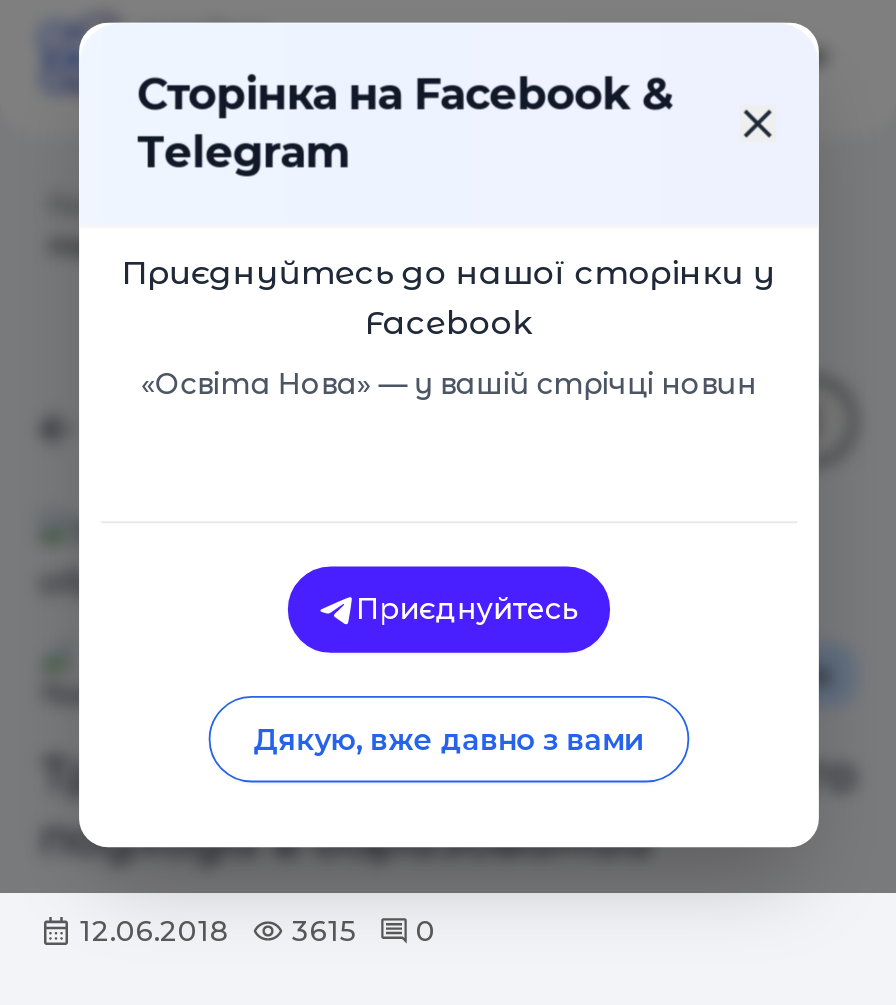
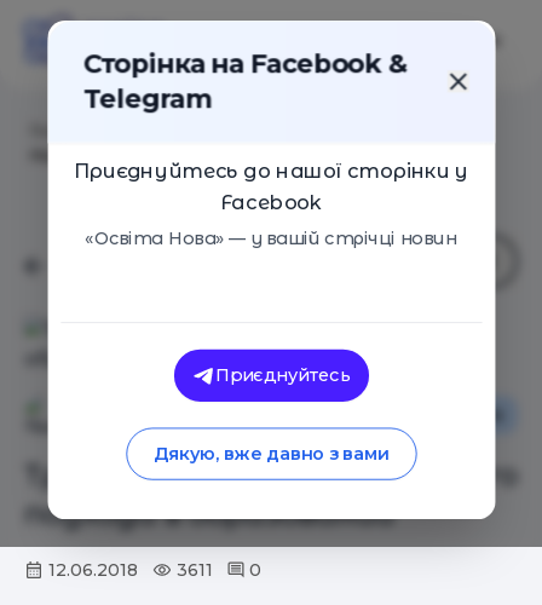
[80,913,436,949] 12.06.2018 3615 0 -> [48,559,261,581] 12.06.2018 3611 0

